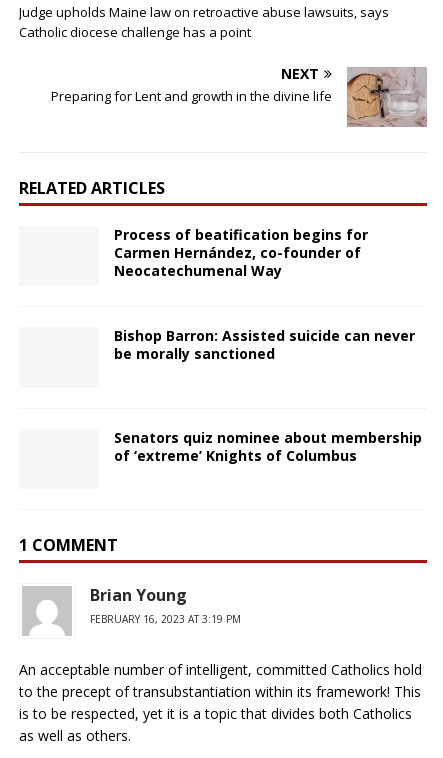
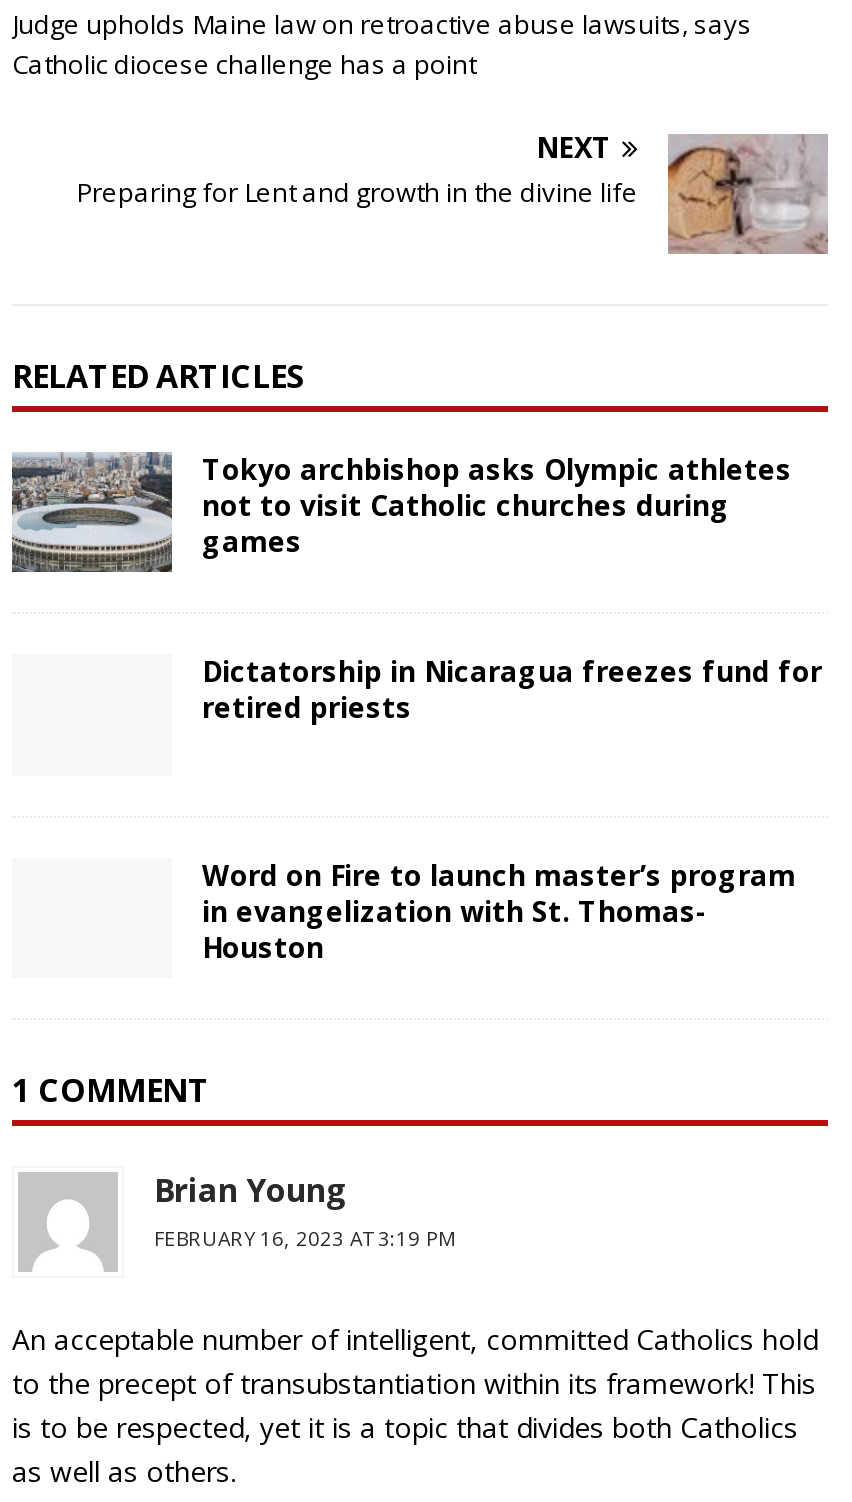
none -> [10,450,174,574] [image]
[114,225,368,280] Process of beatification begins for | Carmen Hernández, co-founder of | Neocatechumenal Way -> [202,451,792,561] Tokyo archbishop asks Olympic athletes | not to visit Catholic churches during | games
[114,326,415,363] Bishop Barron: Assisted suicide can never | be morally sanctioned -> [202,653,822,727] Dictatorship in Nicaragua freezes fund for | retired priests
[114,428,422,465] Senators quiz nominee about membership | of ‘extreme’ Knights of Columbus -> [202,855,796,965] Word on Fire to launch master’s program | in evangelization with St. Thomas- | Houston

